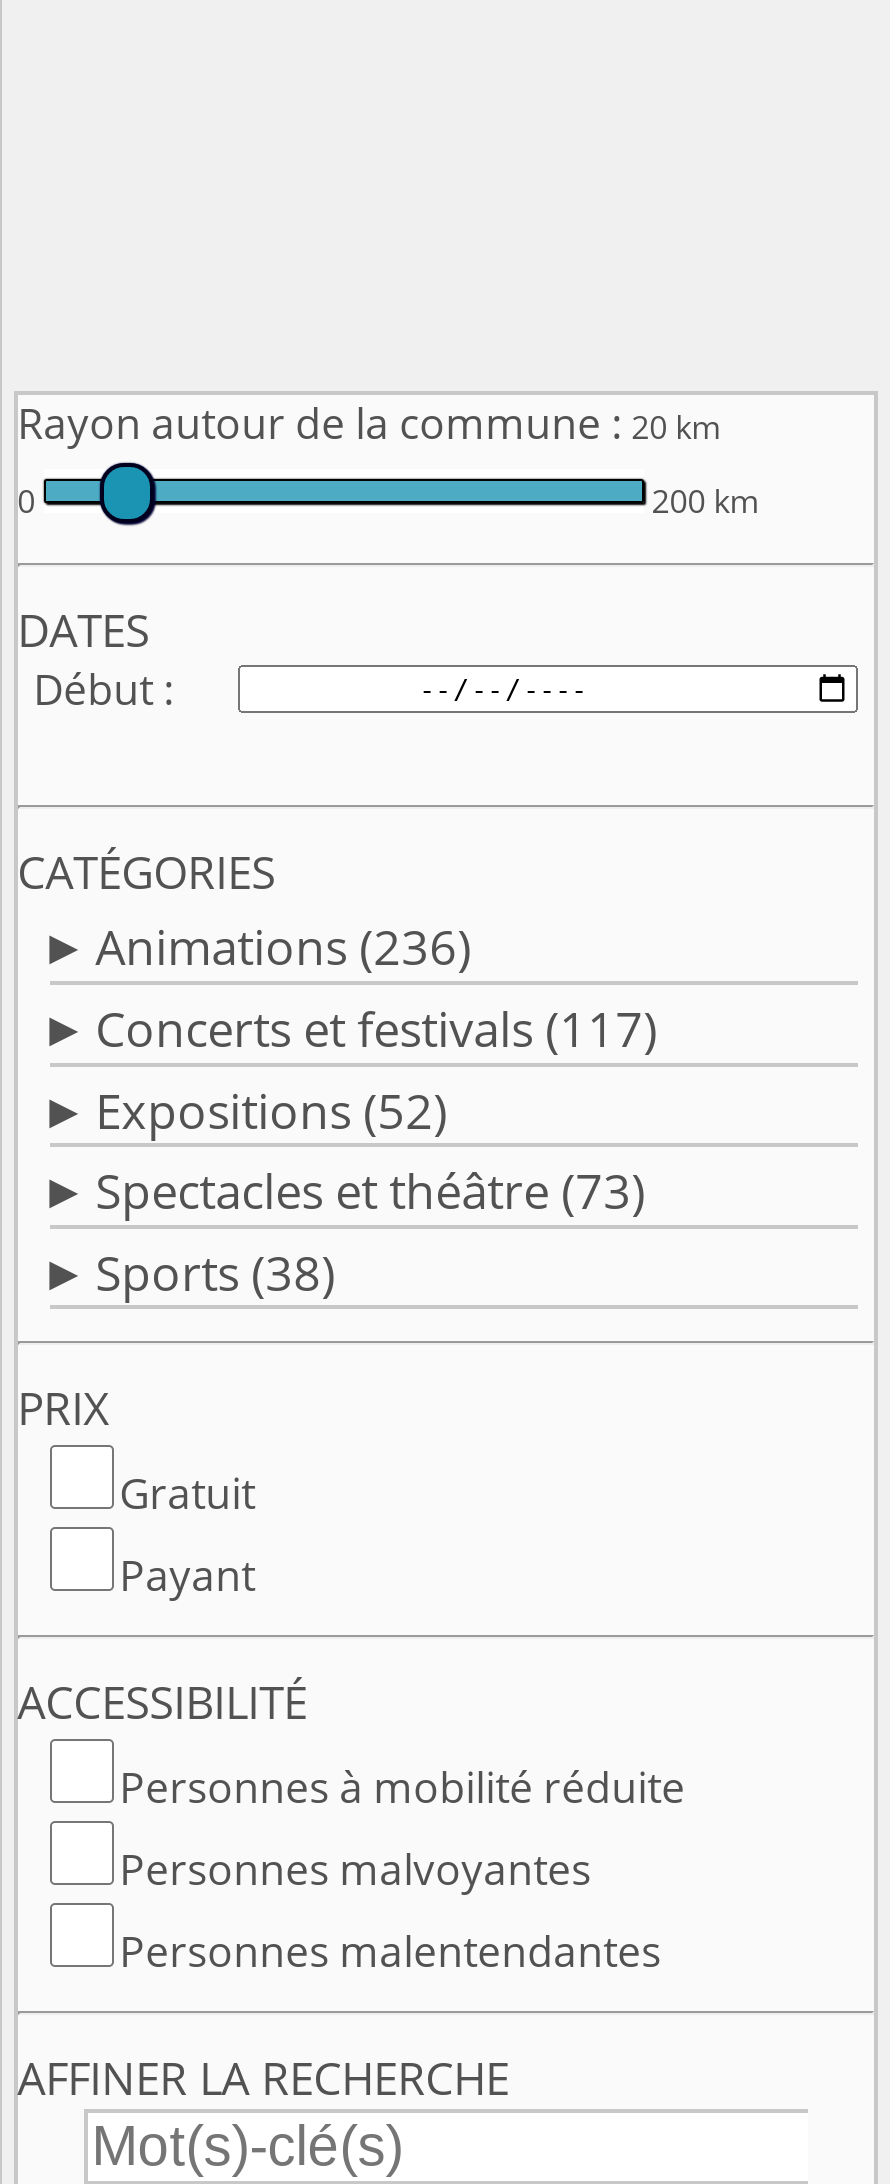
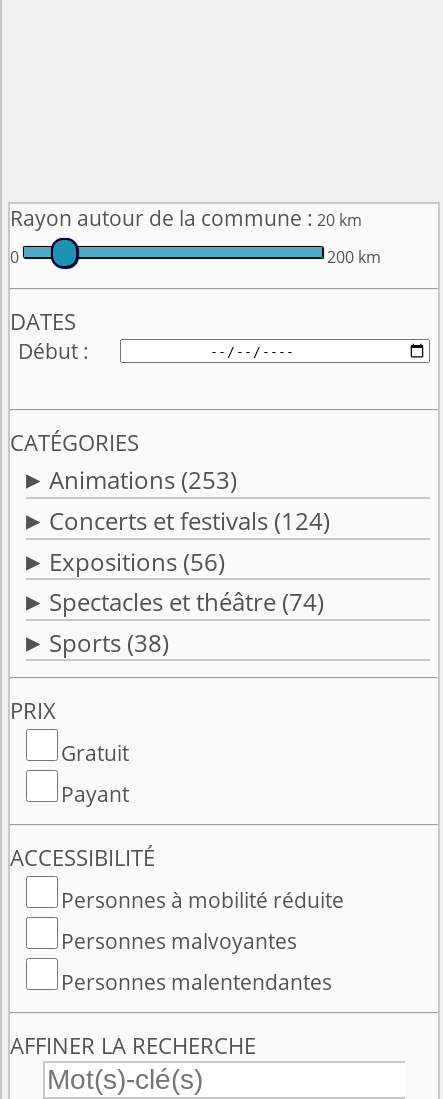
[95,914,471,980] Animations (236) -> [49,463,237,496] Animations (253)
[95,995,657,1061] Concerts et festivals (117) -> [49,504,330,537] Concerts et festivals (124)
[95,1076,447,1142] Expositions (52) -> [49,545,225,578] Expositions (56)
[95,1157,645,1223] Spectacles et théâtre (73) -> [49,585,324,618] Spectacles et théâtre (74)

